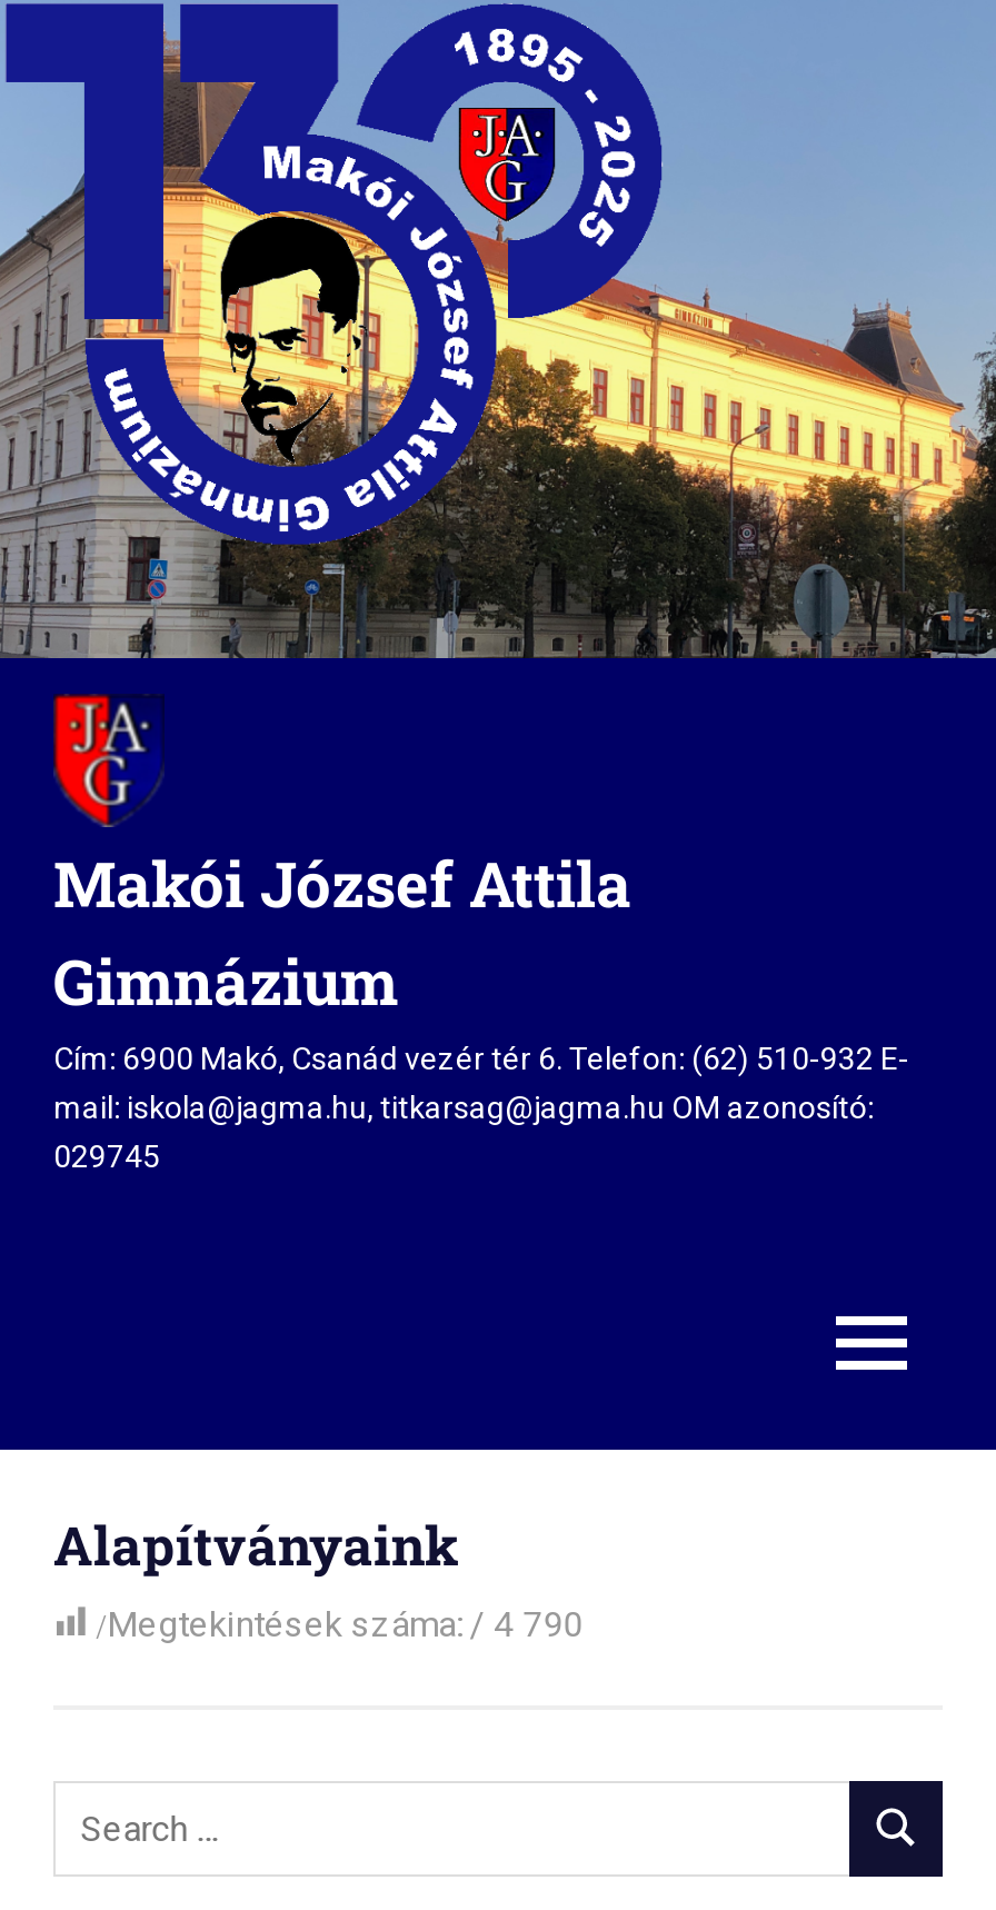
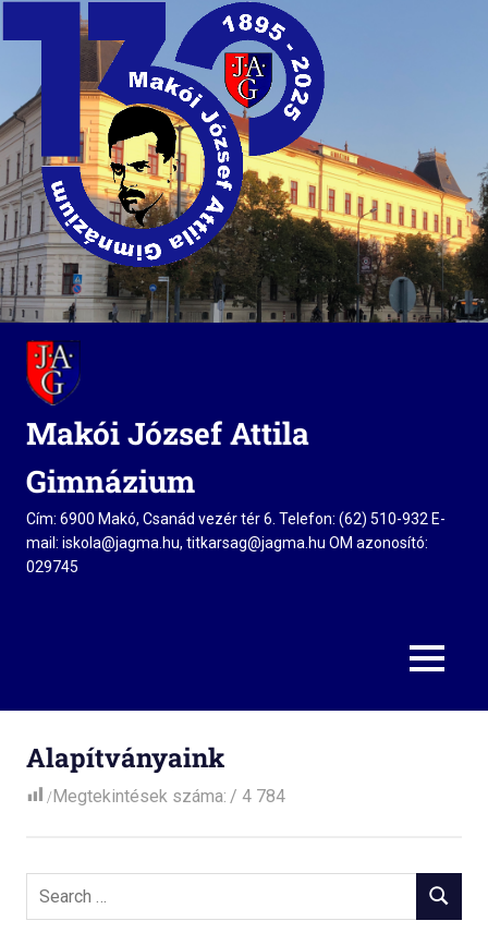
[107,1602,583,1645] Megtekintések száma: 4 790 -> [52,785,286,806] Megtekintések száma: 4 784

